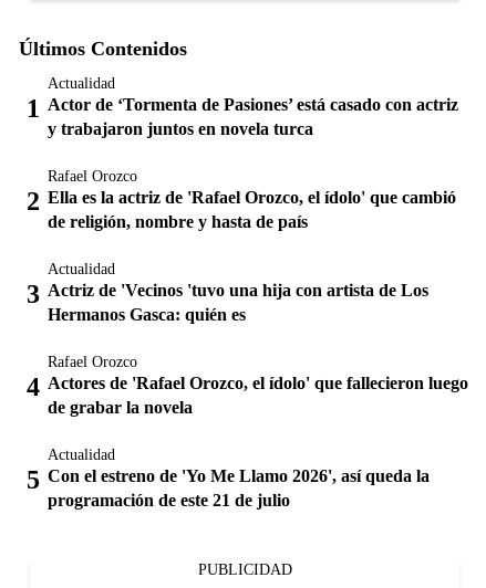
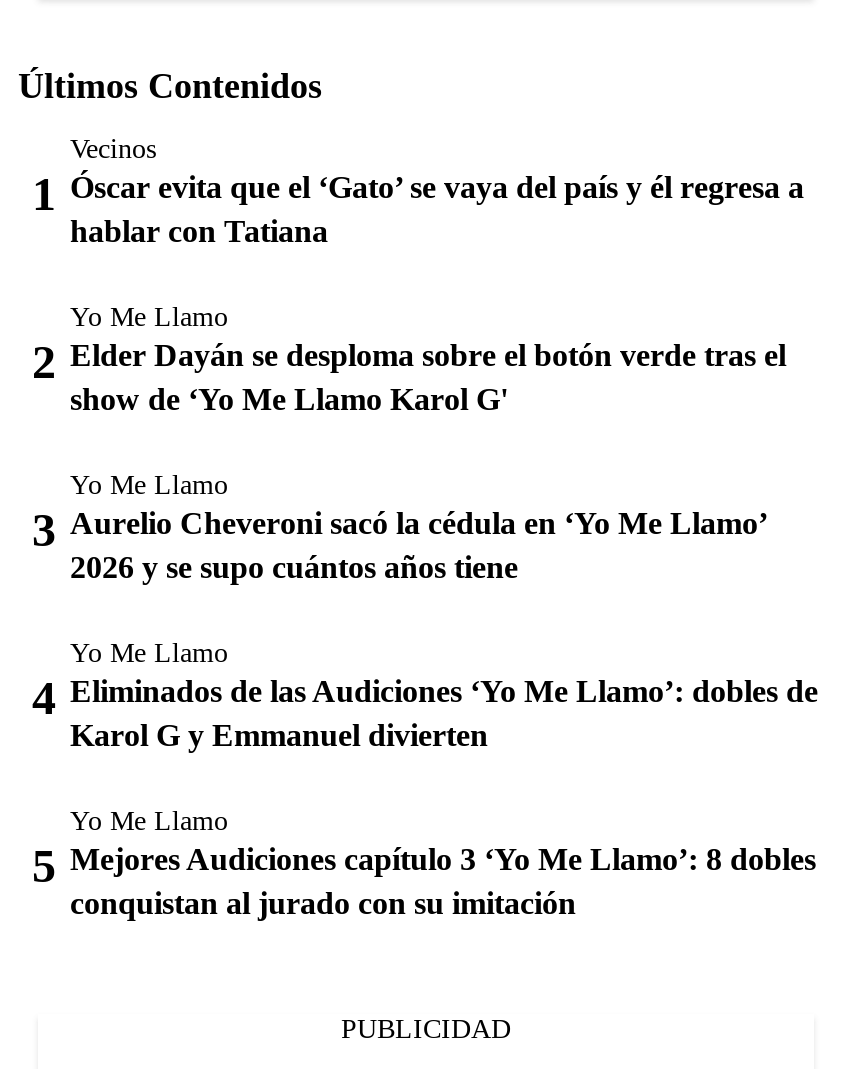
[48,75,458,138] Actualidad | Actor de ‘Tormenta de Pasiones’ está casado con actriz | y trabajaron juntos en novela turca -> [70,135,804,249] Vecinos | Óscar evita que el ‘Gato’ se vaya del país y él regresa a | hablar con Tatiana
[48,168,456,231] Rafael Orozco | Ella es la actriz de 'Rafael Orozco, el ídolo' que cambió | de religión, nombre y hasta de país -> [70,303,786,417] Yo Me Llamo | Elder Dayán se desploma sobre el botón verde tras el | show de ‘Yo Me Llamo Karol G'
[48,260,428,323] Actualidad | Actriz de 'Vecinos 'tuvo una hija con artista de Los | Hermanos Gasca: quién es -> [70,471,766,585] Yo Me Llamo | Aurelio Cheveroni sacó la cédula en ‘Yo Me Llamo’ | 2026 y se supo cuántos años tiene
[48,353,468,416] Rafael Orozco | Actores de 'Rafael Orozco, el ídolo' que fallecieron luego | de grabar la novela -> [70,639,818,753] Yo Me Llamo | Eliminados de las Audiciones ‘Yo Me Llamo’: dobles de | Karol G y Emmanuel divierten
[48,446,430,509] Actualidad | Con el estreno de 'Yo Me Llamo 2026', así queda la | programación de este 21 de julio -> [70,807,816,921] Yo Me Llamo | Mejores Audiciones capítulo 3 ‘Yo Me Llamo’: 8 dobles | conquistan al jurado con su imitación

